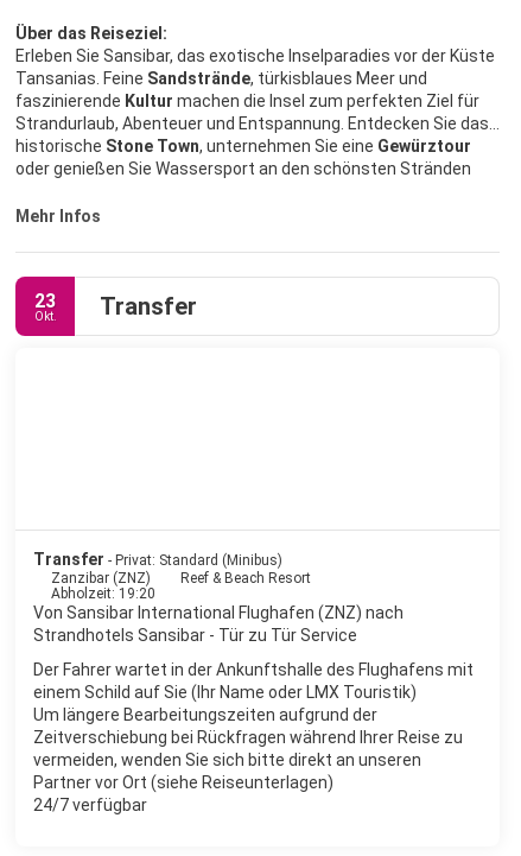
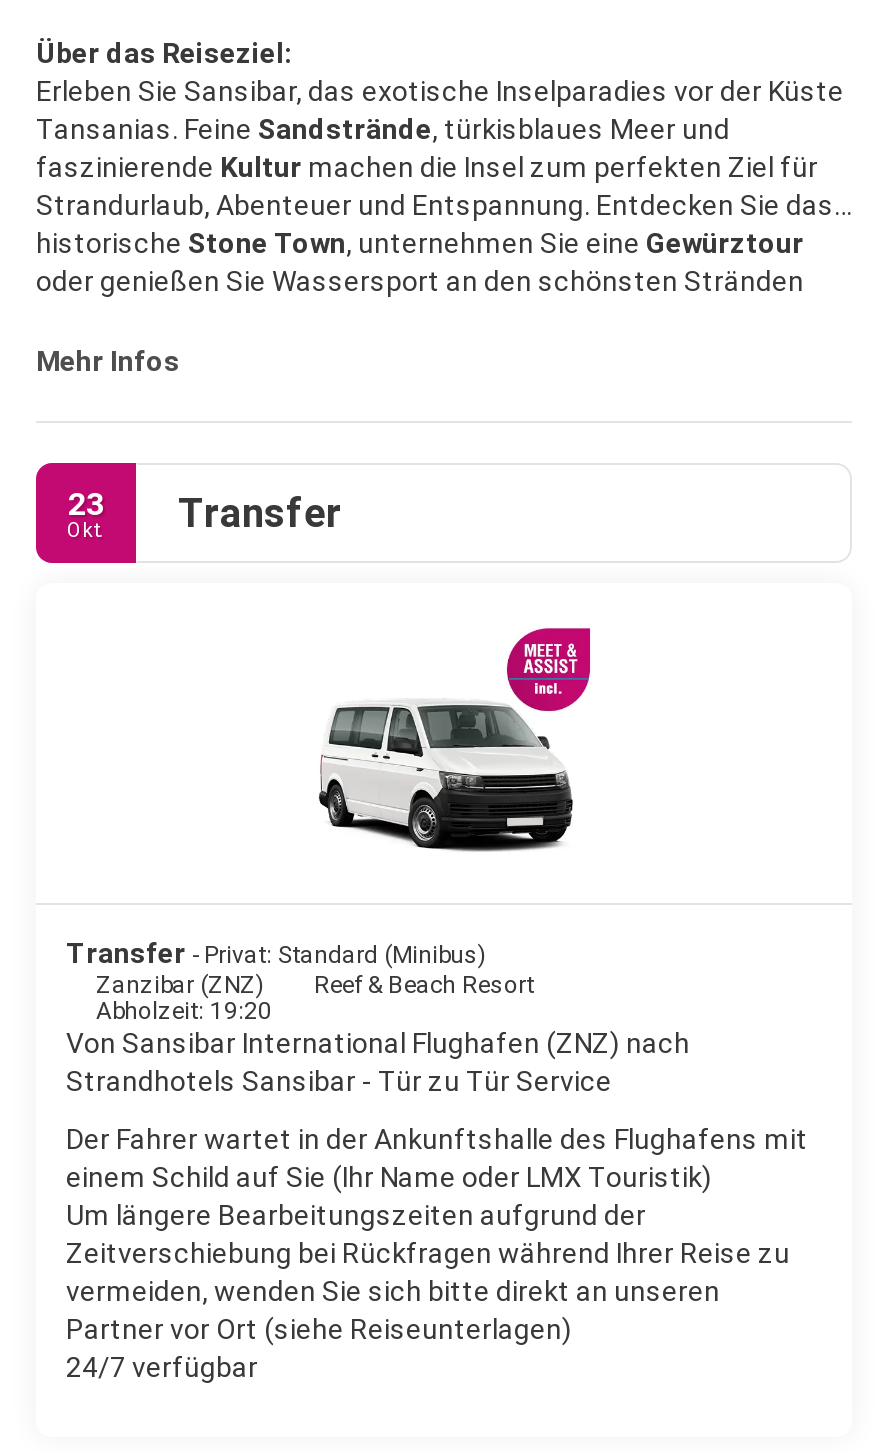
none -> [316,625,592,853] [image]

